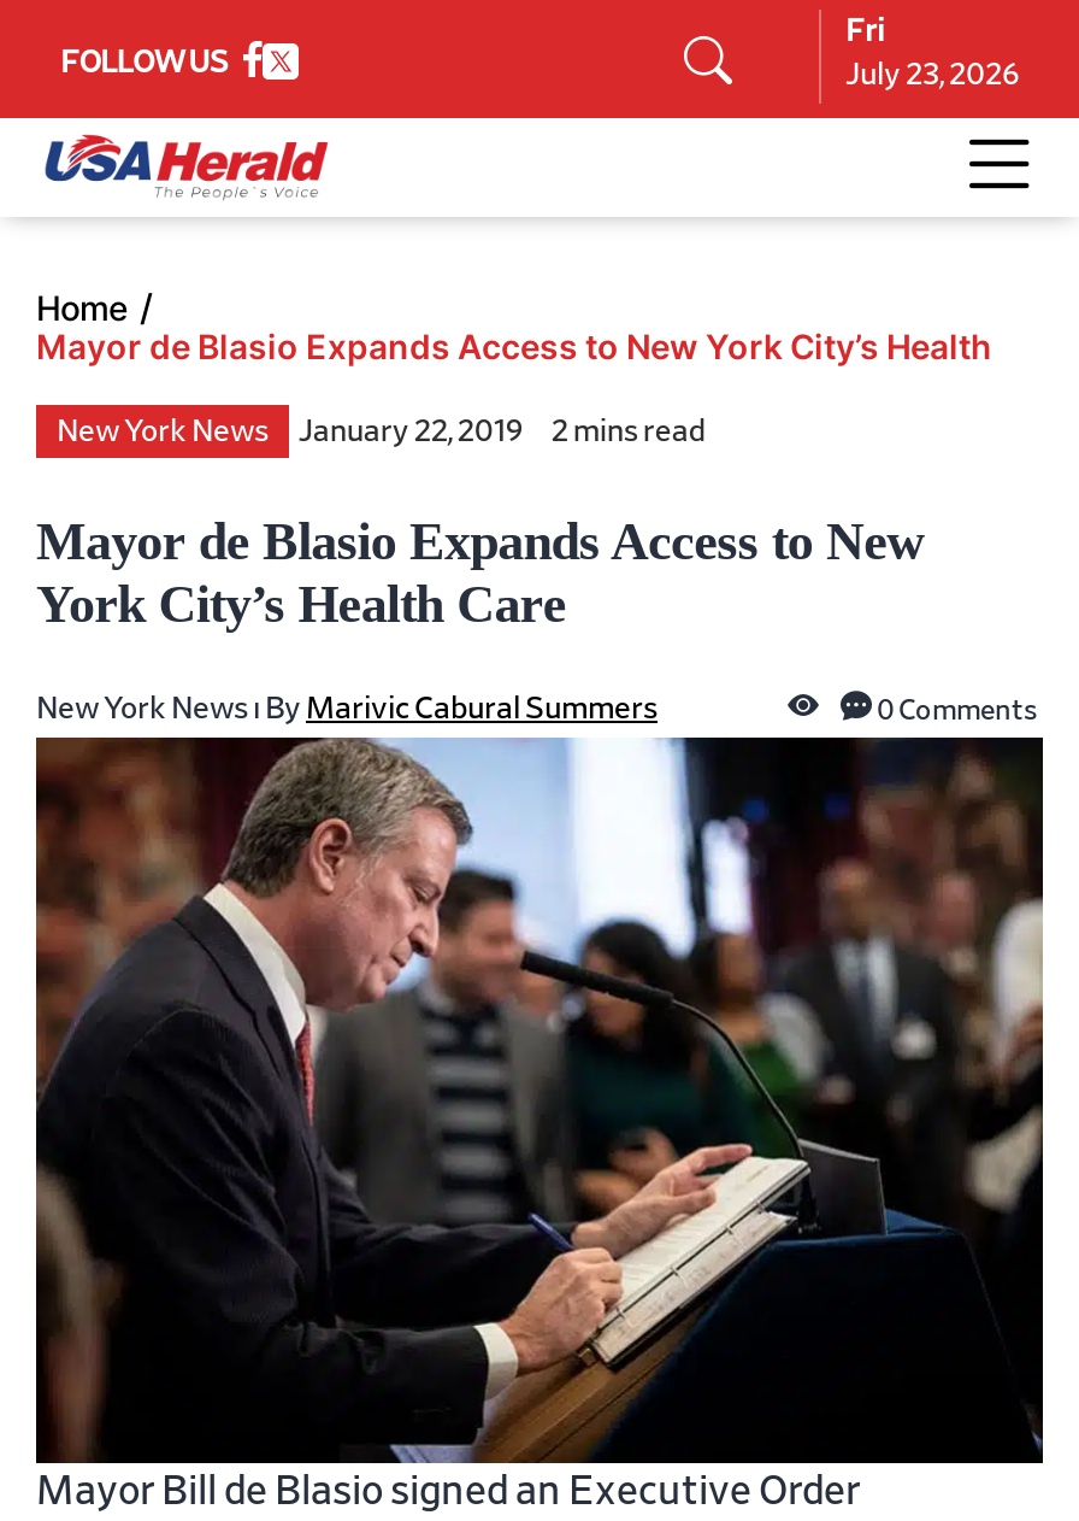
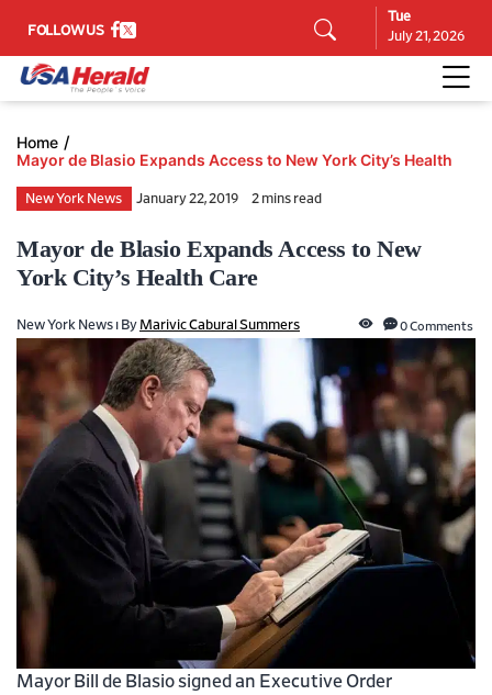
[845,17,1019,92] Fri | July 23, 2026 -> [388,10,465,44] Tue | July 21, 2026

